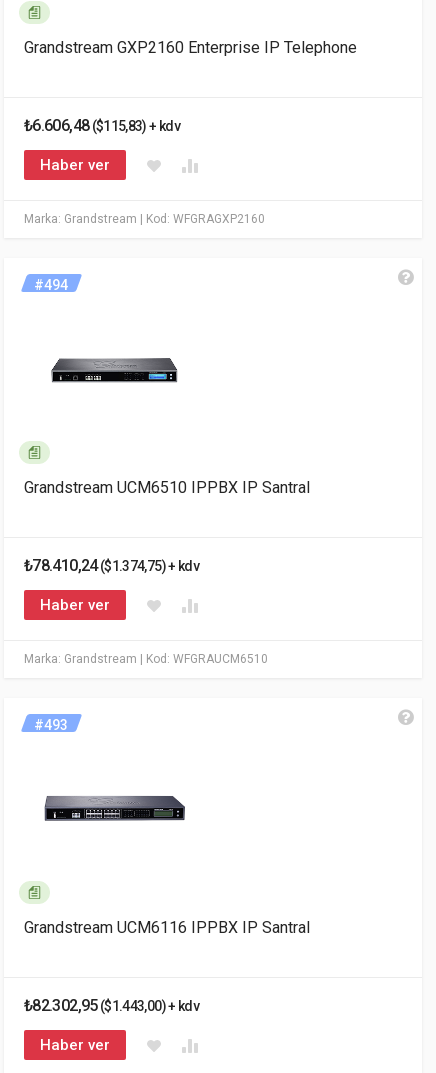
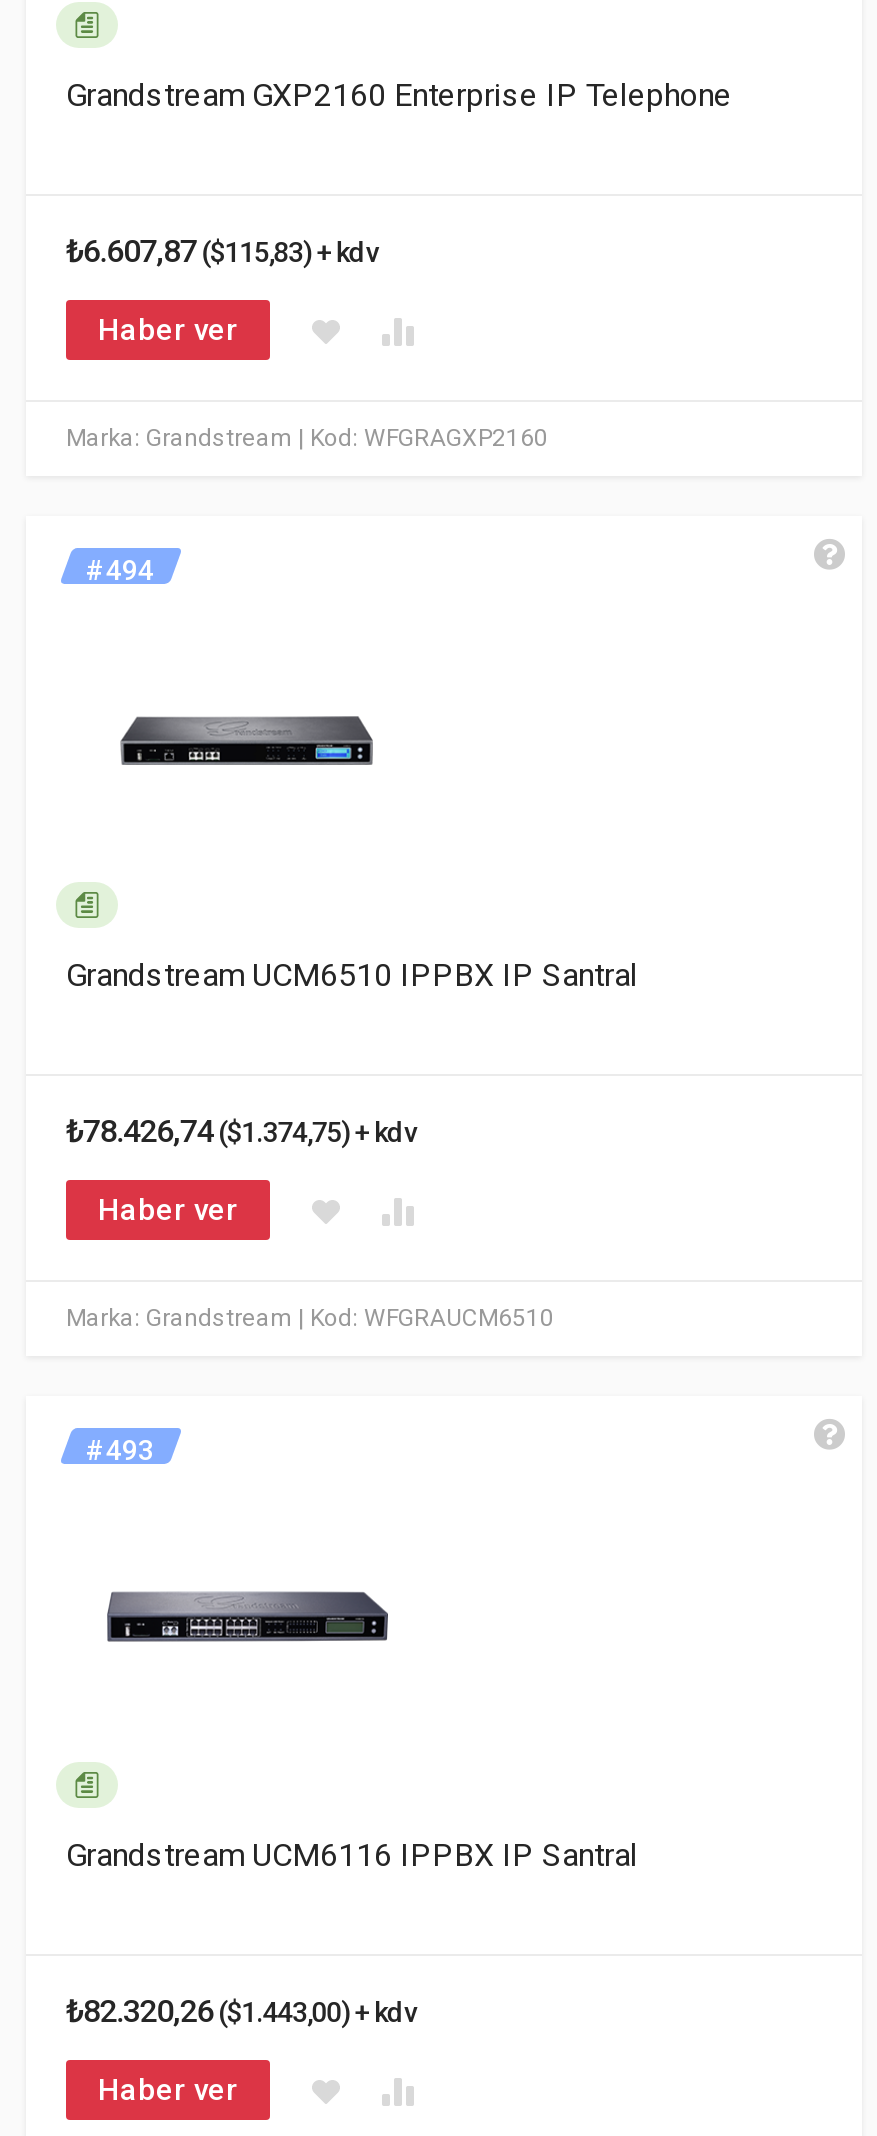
[24,116,180,135] ₺6.606,48($115,83) + kdv -> [66,232,378,270] ₺6.607,87($115,83) + kdv
[24,556,199,575] ₺78.410,24($1.374,75) + kdv -> [66,1112,416,1150] ₺78.426,74($1.374,75) + kdv
[24,996,199,1015] ₺82.302,95($1.443,00) + kdv -> [66,1992,416,2030] ₺82.320,26($1.443,00) + kdv

